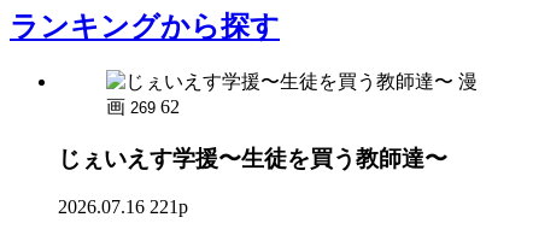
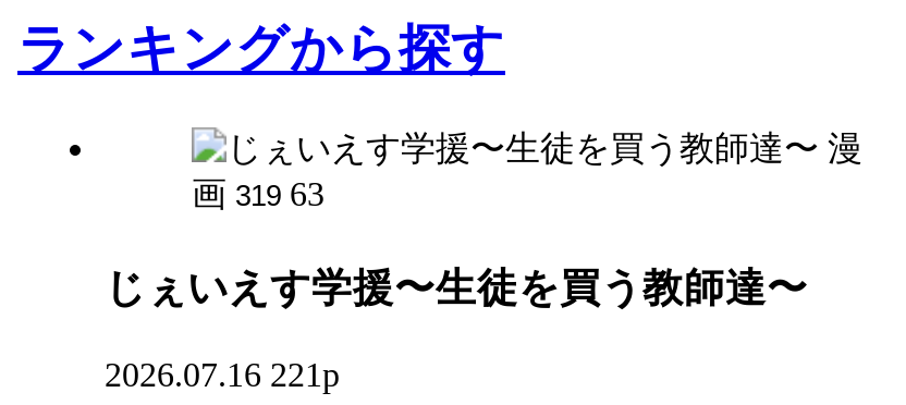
[106,96,180,117] 画 269 62 -> [192,175,325,212] 画 319 63

